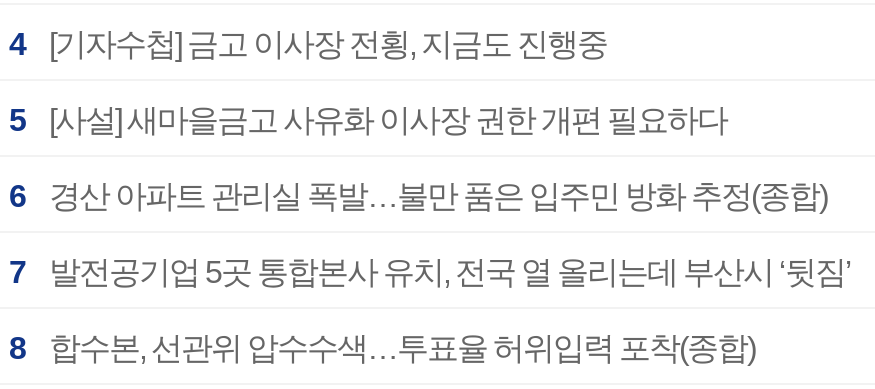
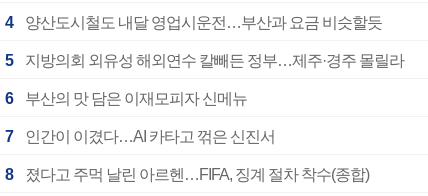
[49,27,607,61] [기자수첩] 금고 이사장 전횡, 지금도 진행중 -> [25,14,382,31] 양산도시철도 내달 영업시운전…부산과 요금 비슷할듯
[49,103,727,137] [사설] 새마을금고 사유화 이사장 권한 개편 필요하다 -> [25,52,404,69] 지방의회 외유성 해외연수 칼빼든 정부…제주·경주 몰릴라
[49,179,827,213] 경산 아파트 관리실 폭발…불만 품은 입주민 방화 추정(종합) -> [25,90,247,107] 부산의 맛 담은 이재모피자 신메뉴
[49,255,851,289] 발전공기업 5곳 통합본사 유치, 전국 열 올리는데 부산시 ‘뒷짐’ -> [25,128,275,145] 인간이 이겼다…AI 카타고 꺾은 신진서
[49,331,755,365] 합수본, 선관위 압수수색…투표율 허위입력 포착(종합) -> [25,166,369,183] 졌다고 주먹 날린 아르헨…FIFA, 징계 절차 착수(종합)

